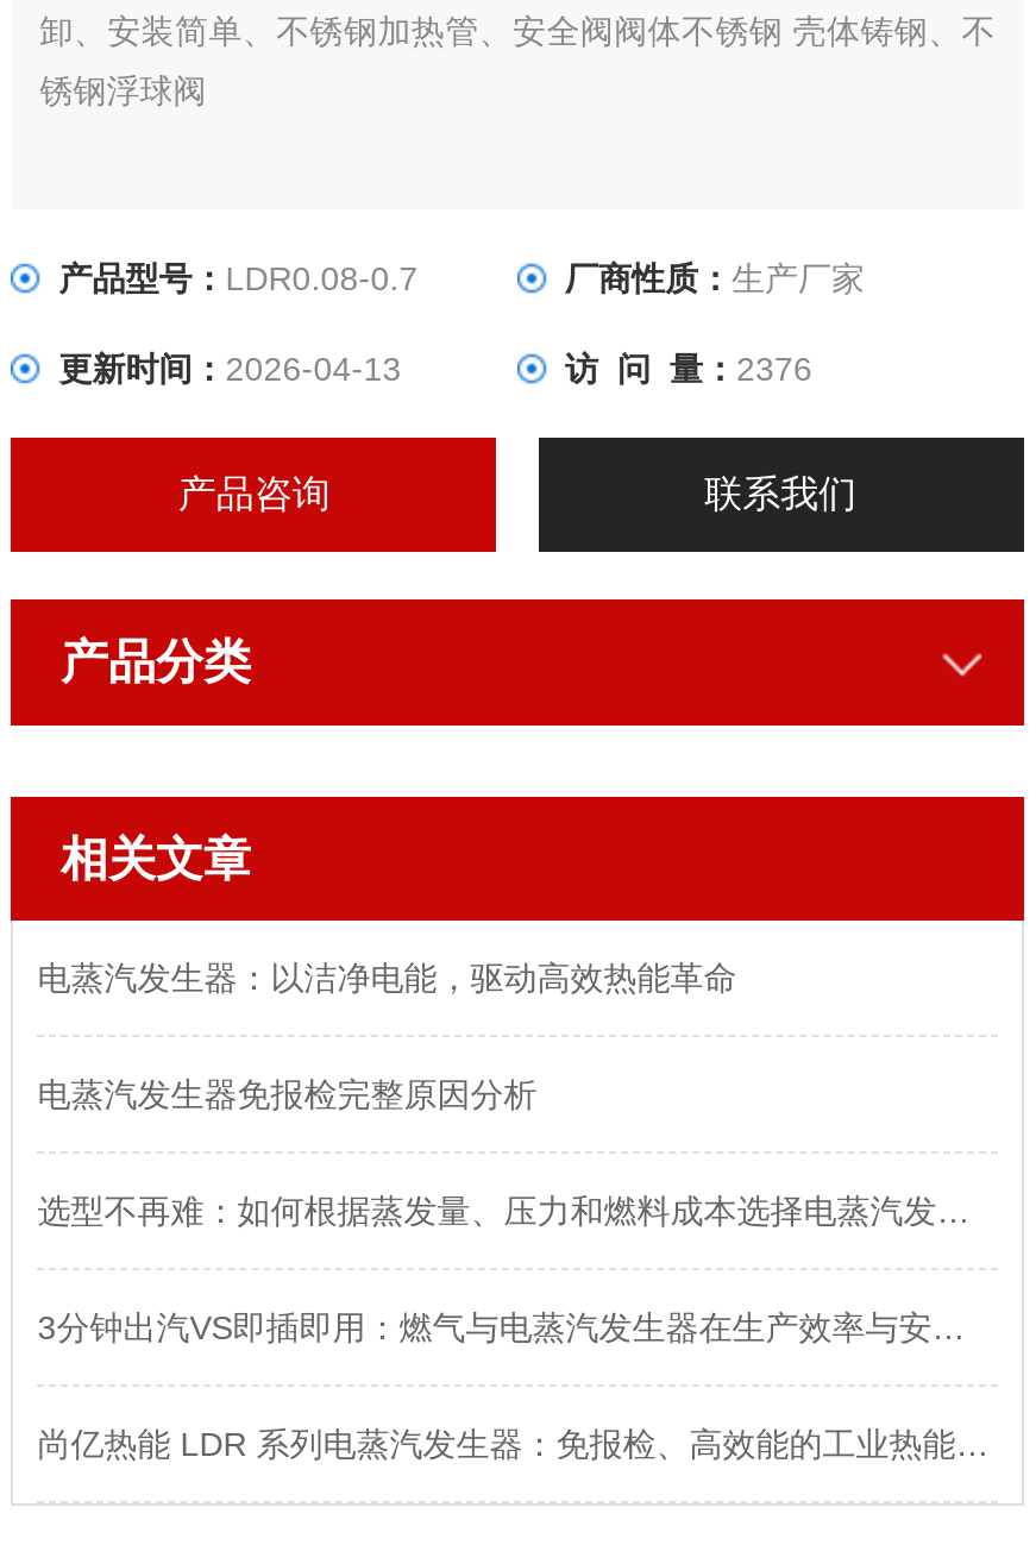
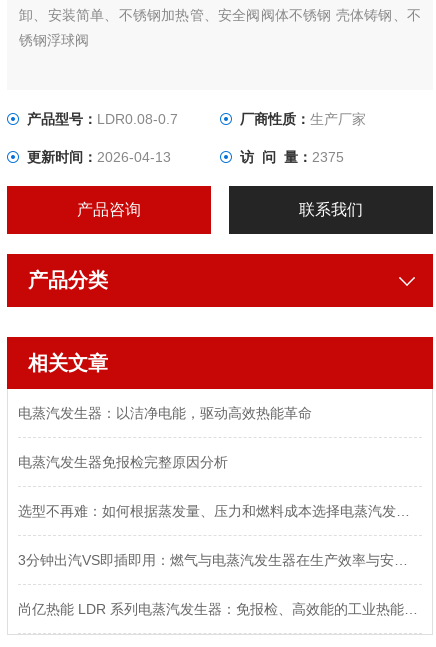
[565,350,812,388] 访 问 量：2376 -> [240,149,344,165] 访 问 量：2375

